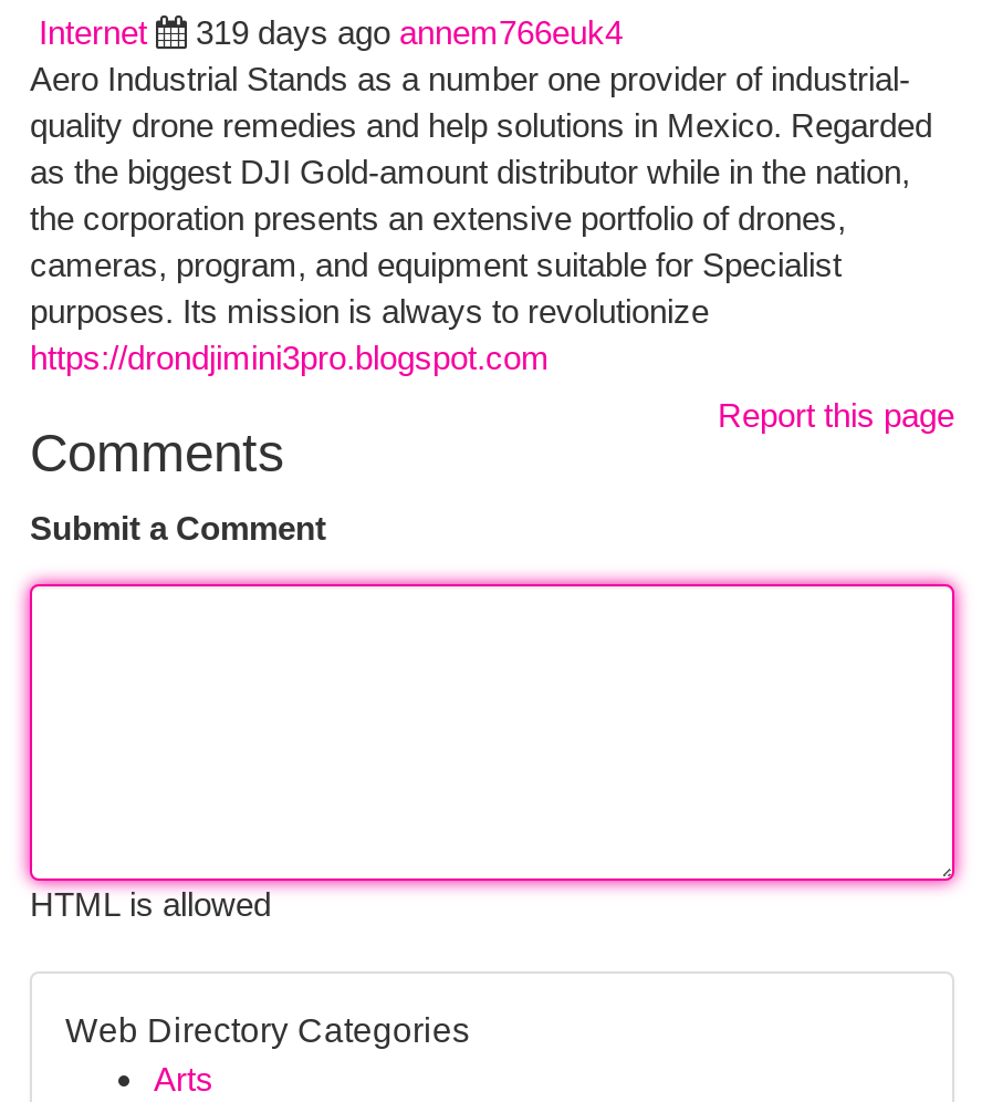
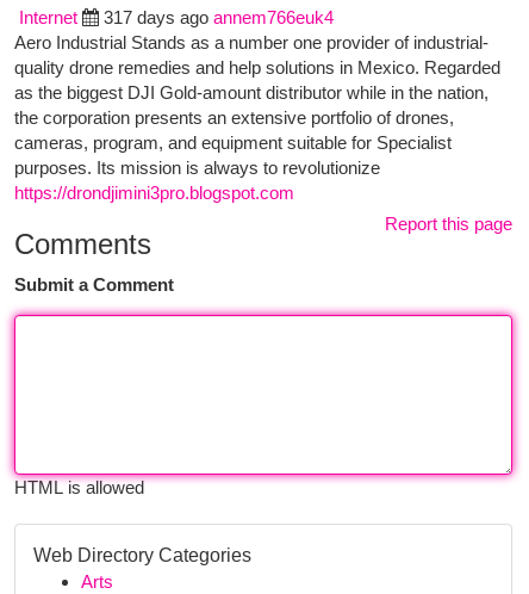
[196,13,623,51] 319 days ago annem766euk4 -> [104,7,334,27] 317 days ago annem766euk4

